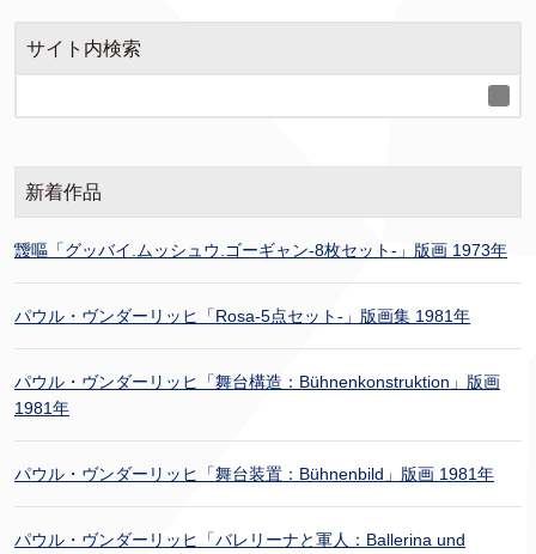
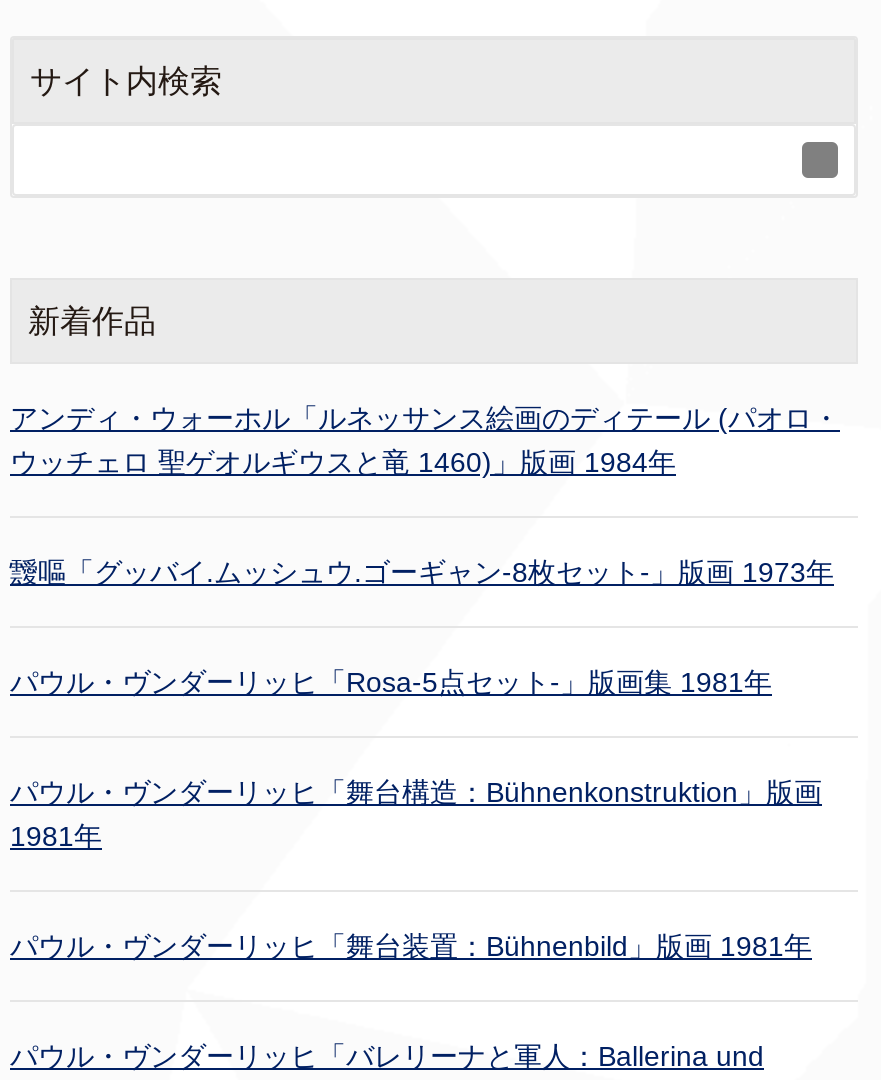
none -> [10,403,840,479] アンディ・ウォーホル「ルネッサンス絵画のディテール (パオロ・ | ウッチェロ 聖ゲオルギウスと竜 1460)」版画 1984年

